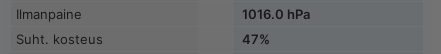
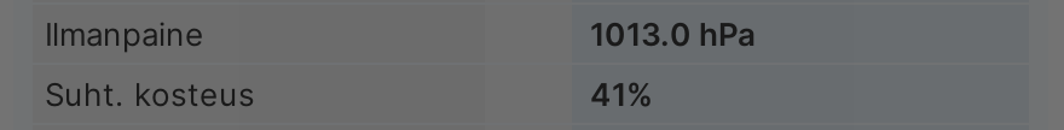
[241,6,309,22] 1016.0 hPa -> [590,15,754,53] 1013.0 hPa
[241,31,269,47] 47% -> [590,75,653,113] 41%

